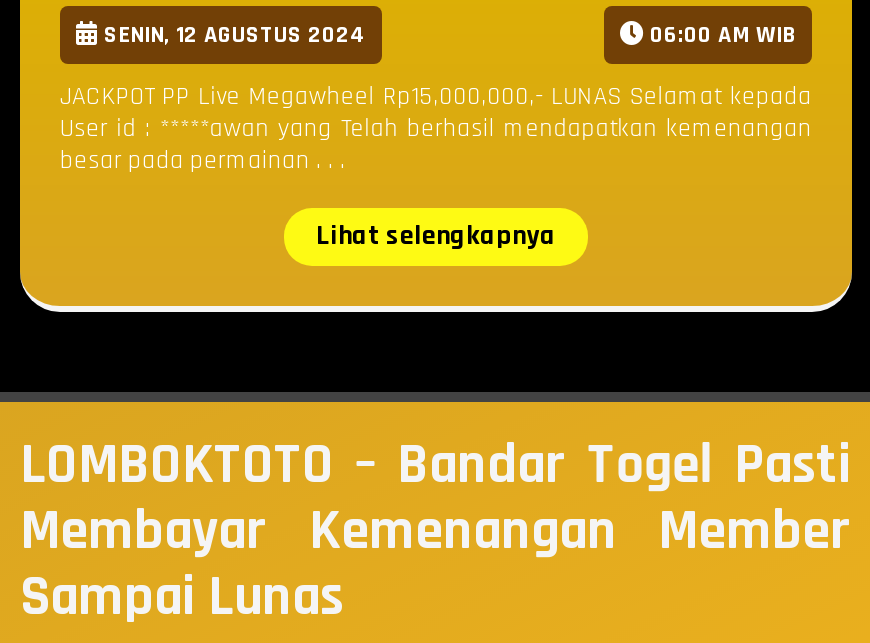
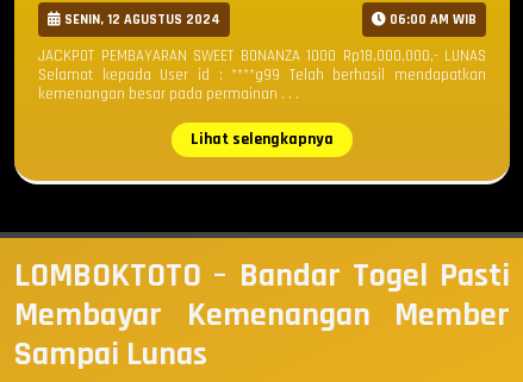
[60,80,812,176] JACKPOT PP Live Megawheel Rp15,000,000,- LUNAS Selamat kepada | User id : *****awan yang Telah berhasil mendapatkan kemenangan | besar pada permainan . . . -> [38,47,486,104] JACKPOT PEMBAYARAN SWEET BONANZA 1000 Rp18,000,000,- LUNAS | Selamat kepada User id : ****g99 Telah berhasil mendapatkan | kemenangan besar pada permainan . . .

